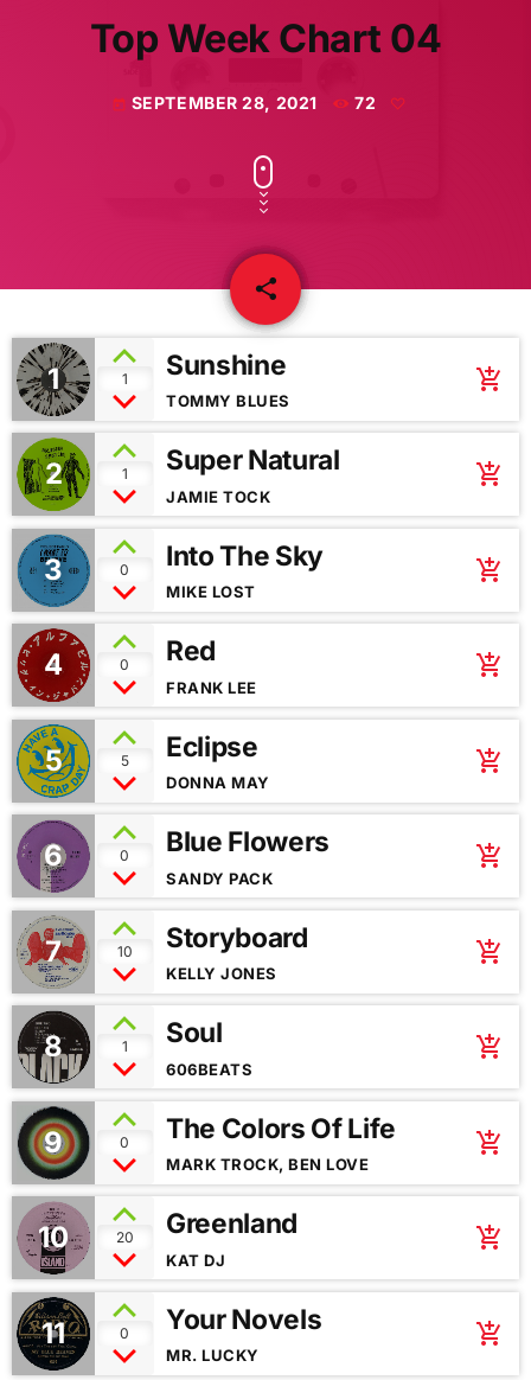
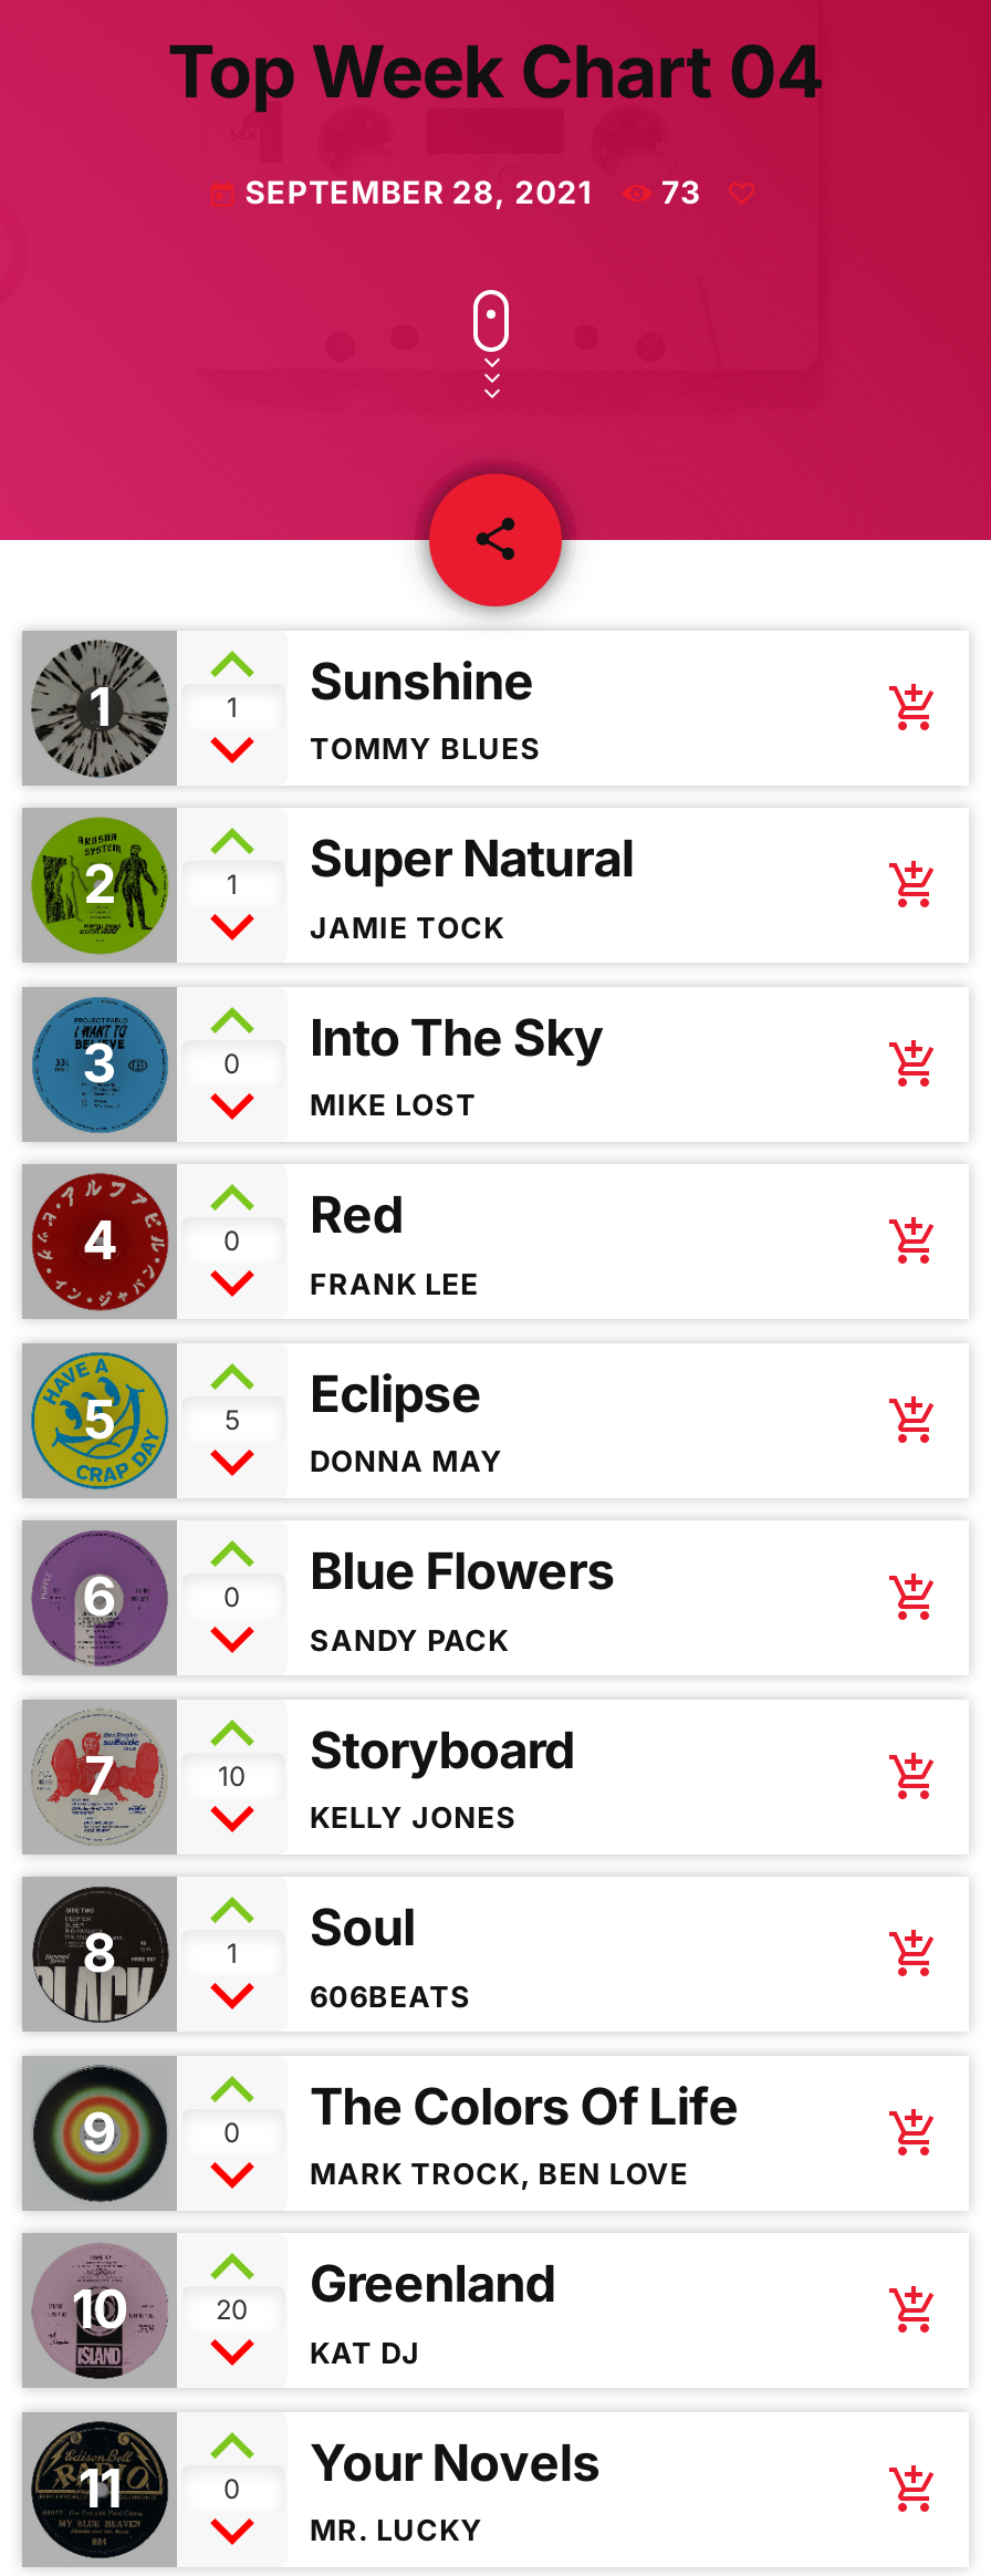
[354,93,380,113] 72 -> [661,174,709,211] 73

